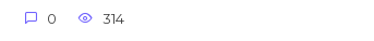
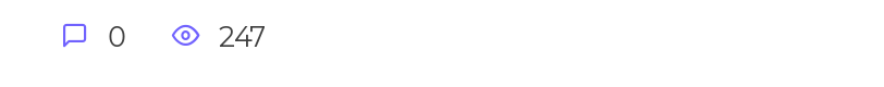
[102,11,124,27] 314 -> [219,20,265,53] 247

